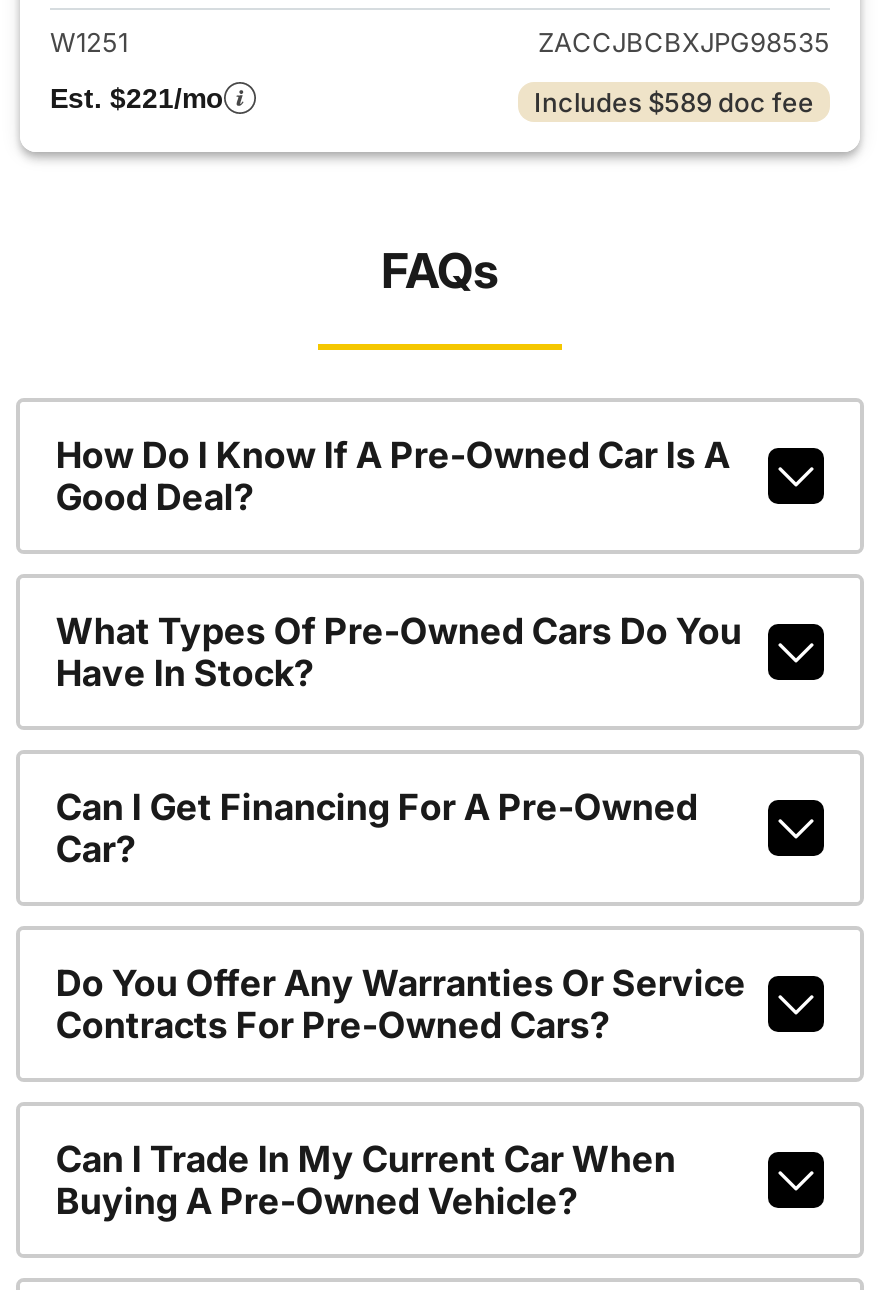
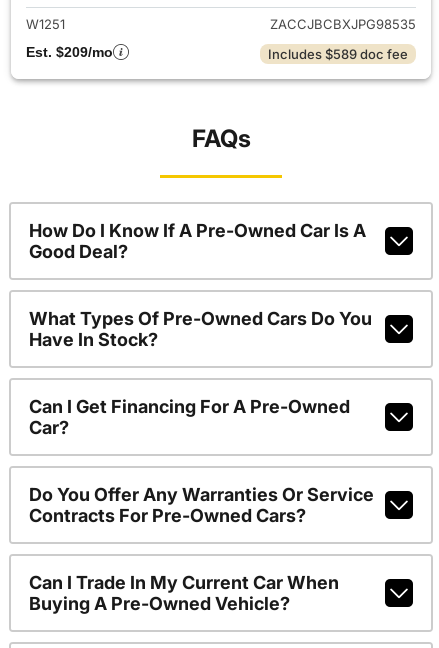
[50,82,224,114] Est. $221/mo -> [26,44,113,60] Est. $209/mo

